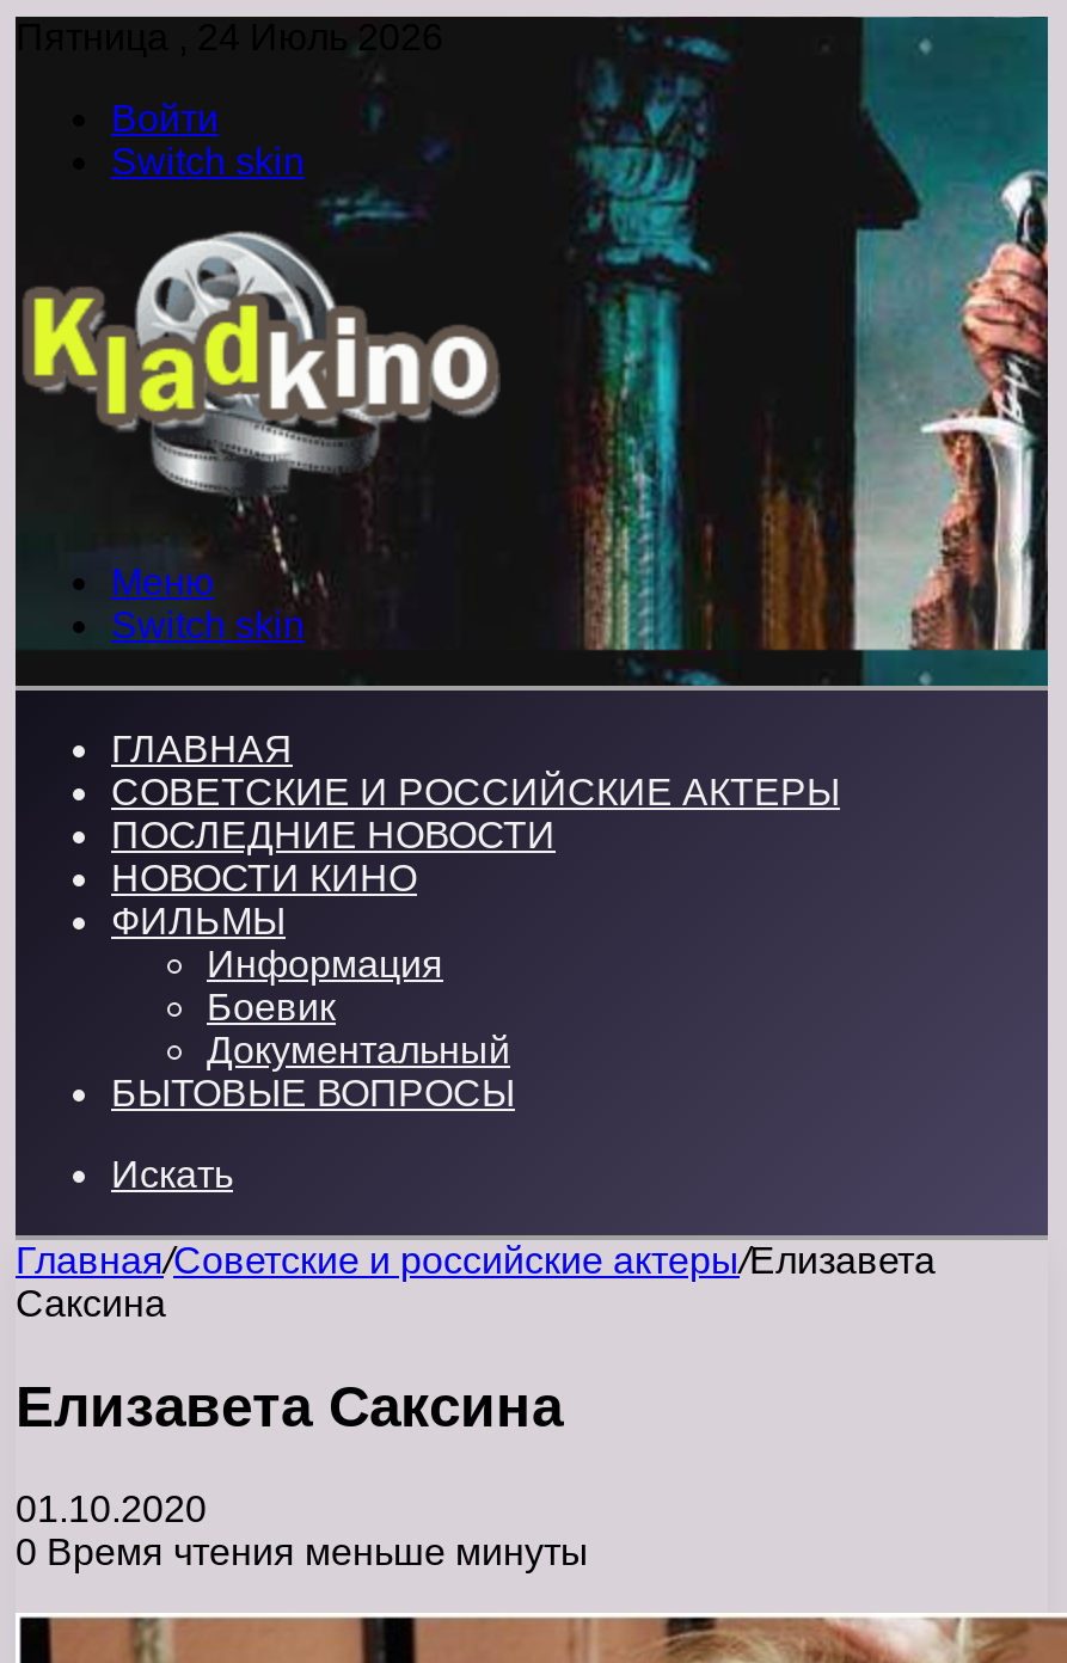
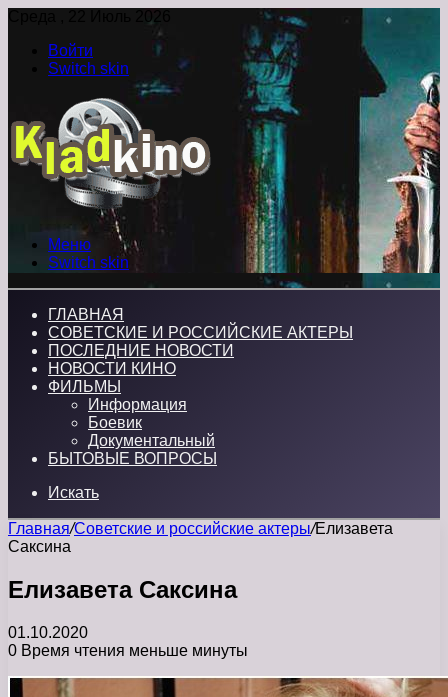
[16,17,443,57] Пятница , 24 Июль 2026 -> [8,8,171,25] Среда , 22 Июль 2026

